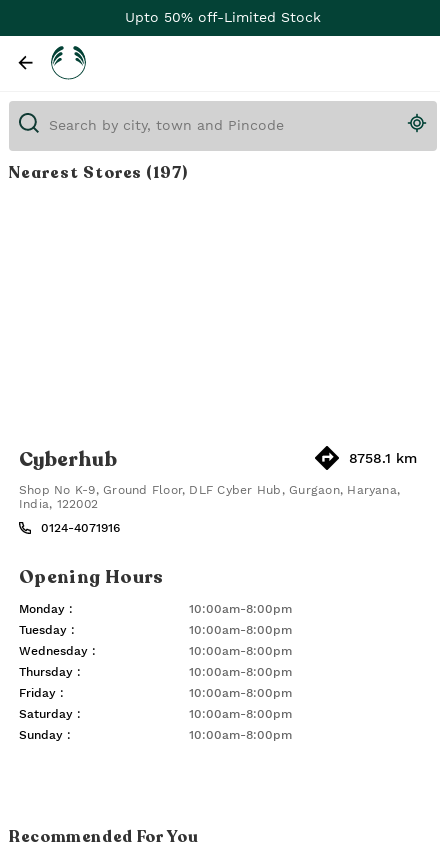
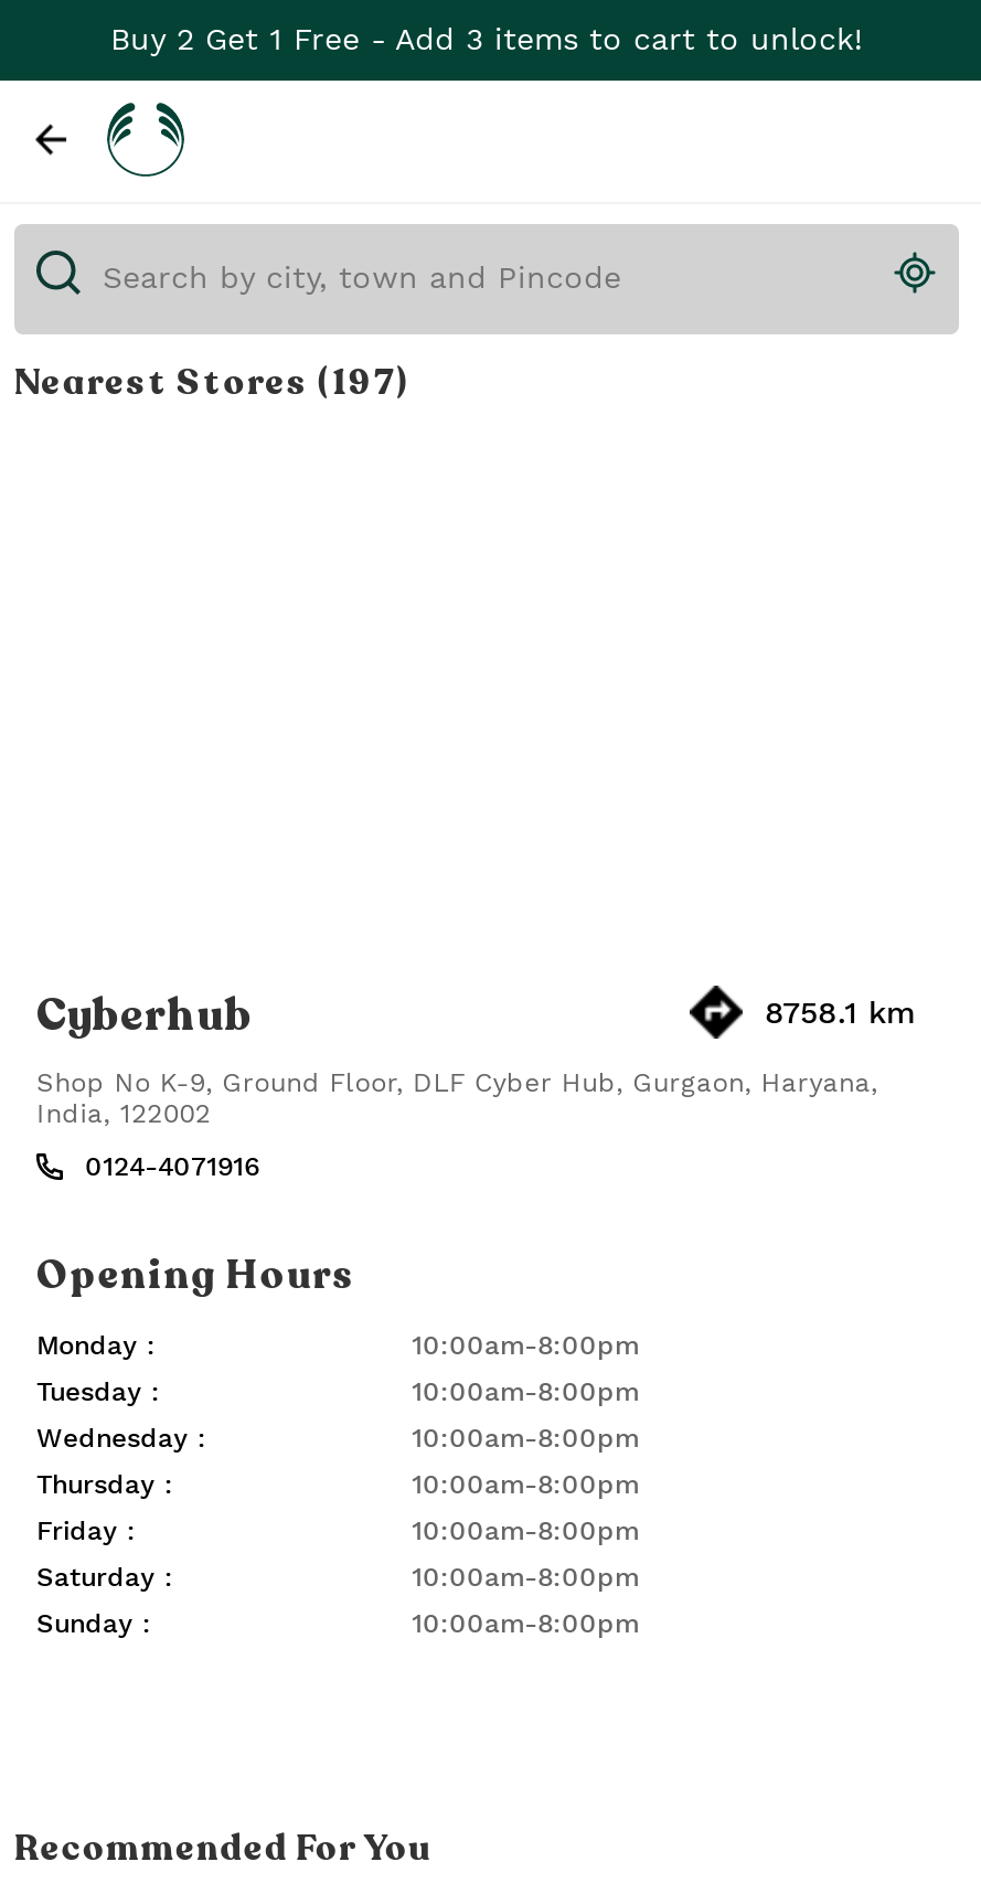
[125,9,321,25] Upto 50% off-Limited Stock -> [110,21,863,56] Buy 2 Get 1 Free - Add 3 items to cart to unlock!

